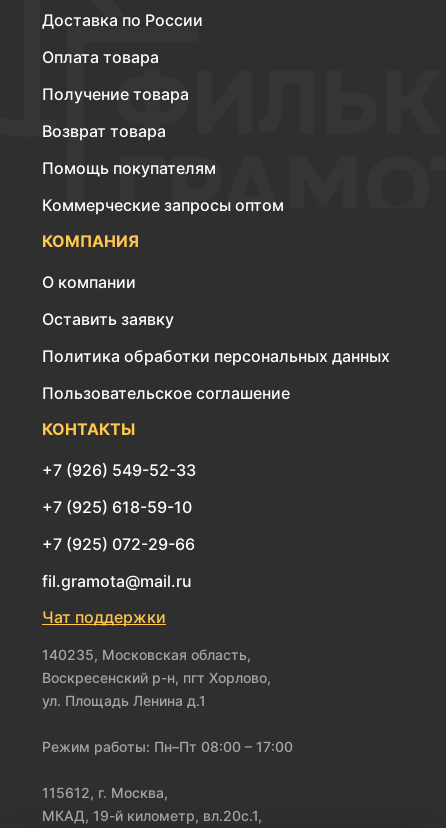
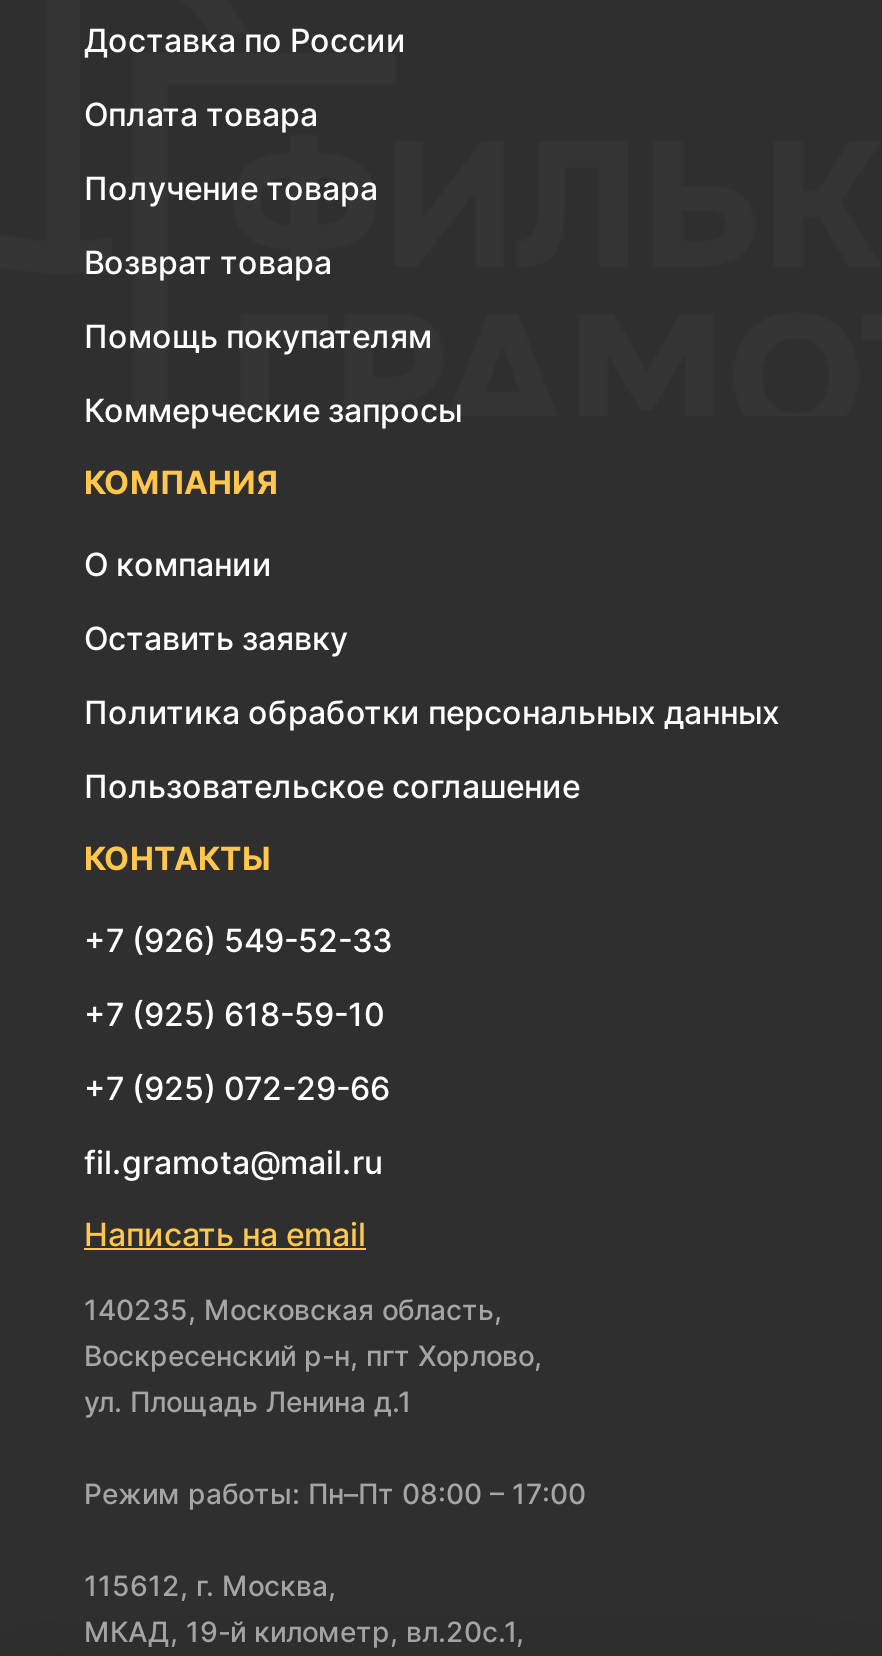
[42,195,284,215] Коммерческие запросы оптом -> [84,390,462,430] Коммерческие запросы
[42,607,166,627] Чат поддержки -> [84,1214,366,1254] Написать на email

